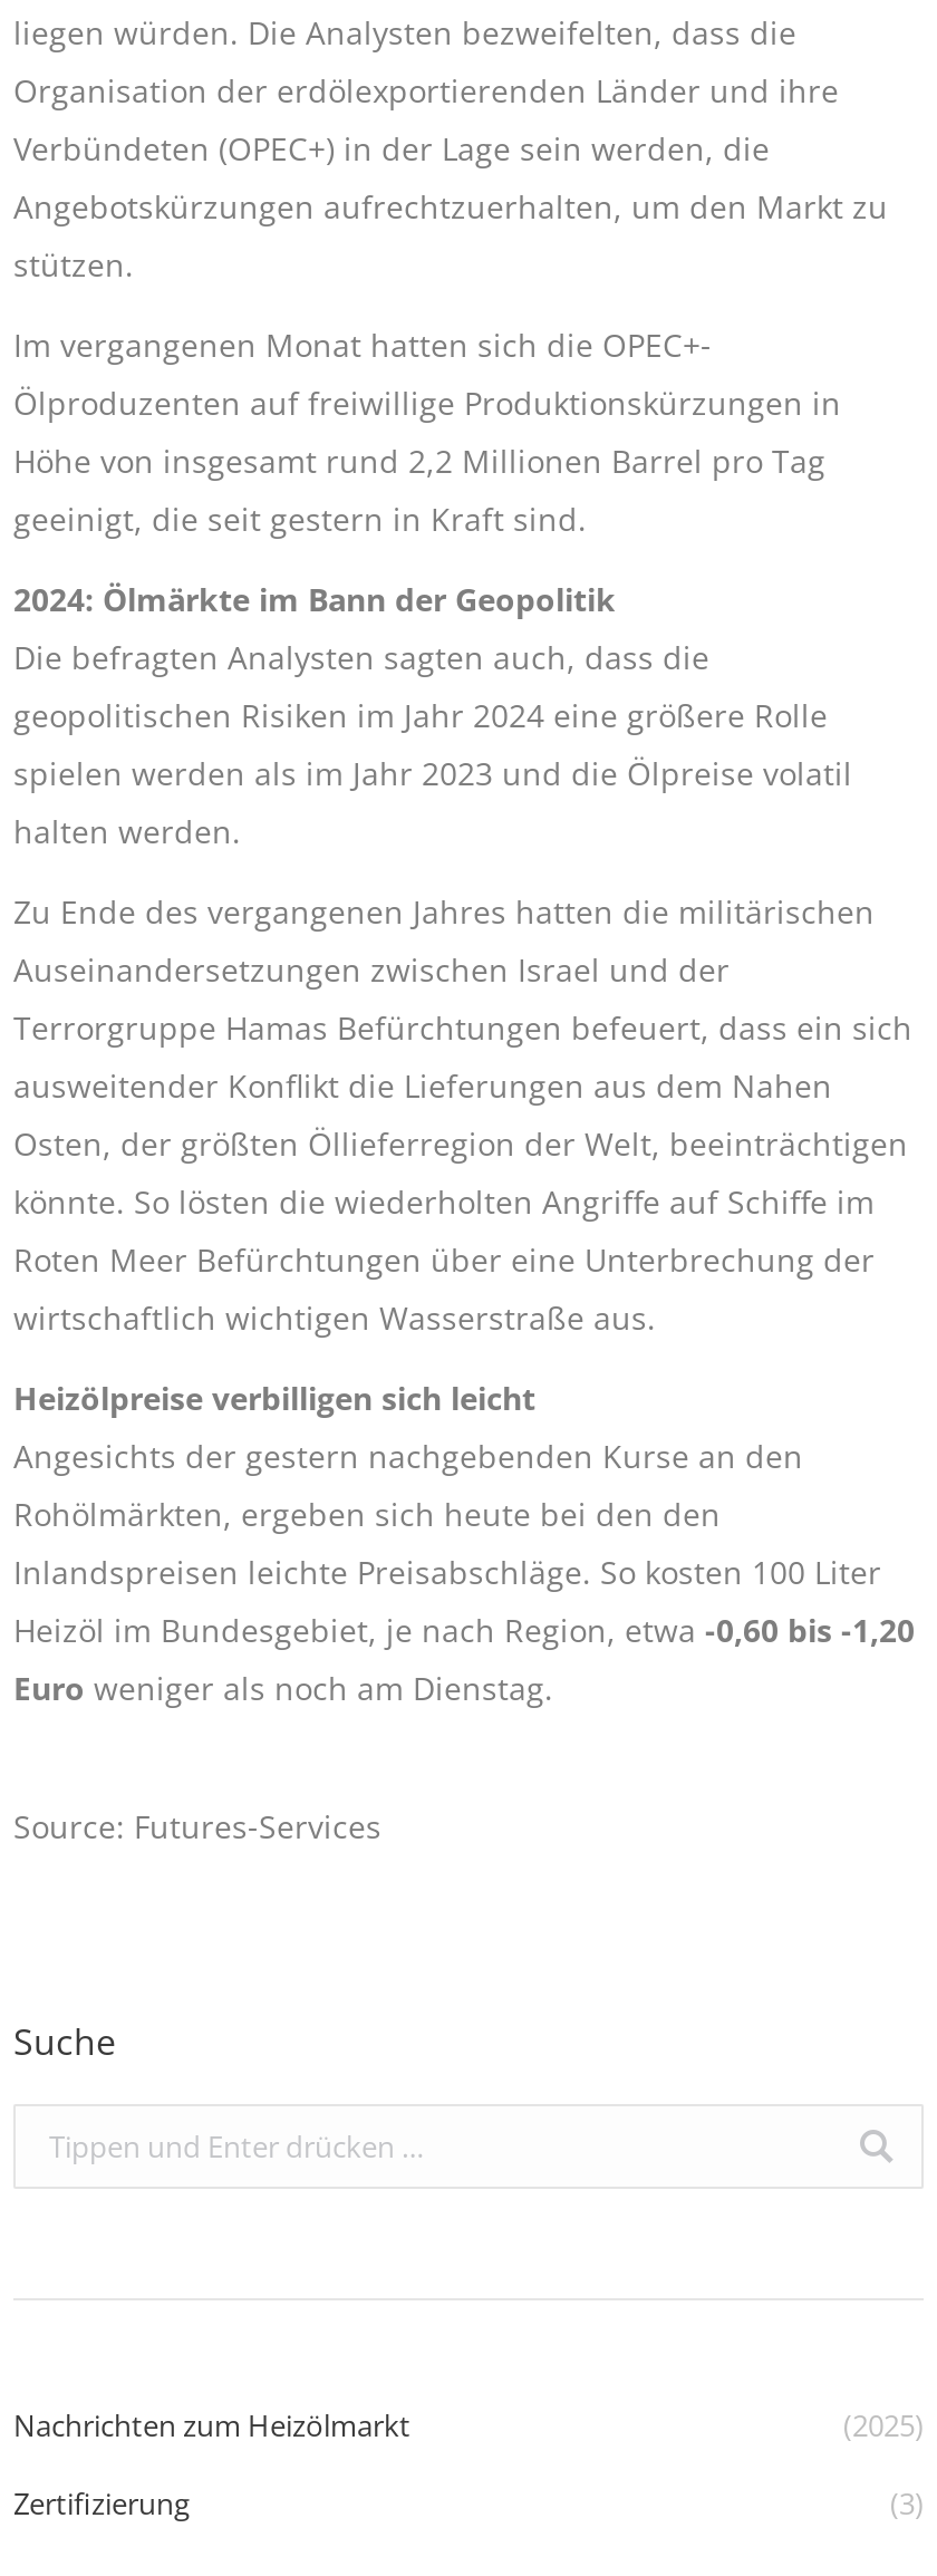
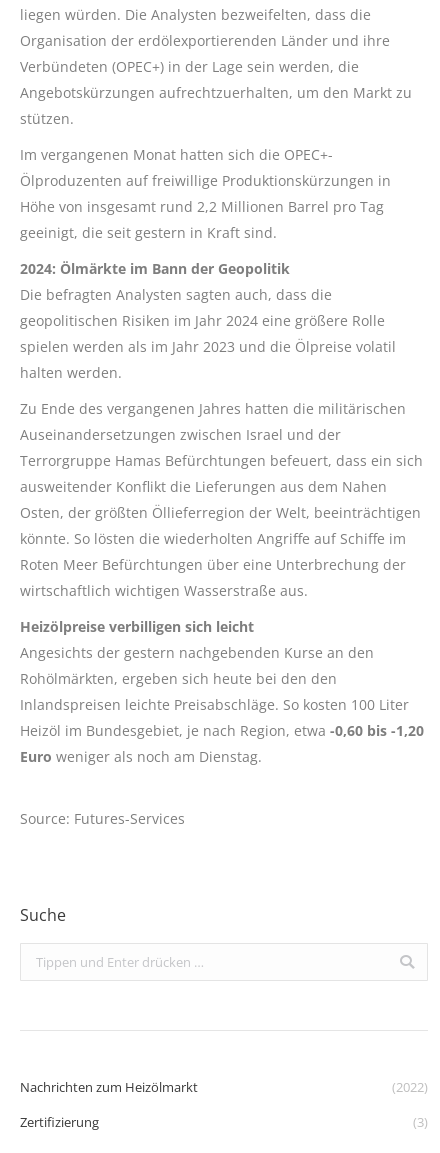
[843,2406,924,2447] (2025) -> [392,1078,428,1096] (2022)

